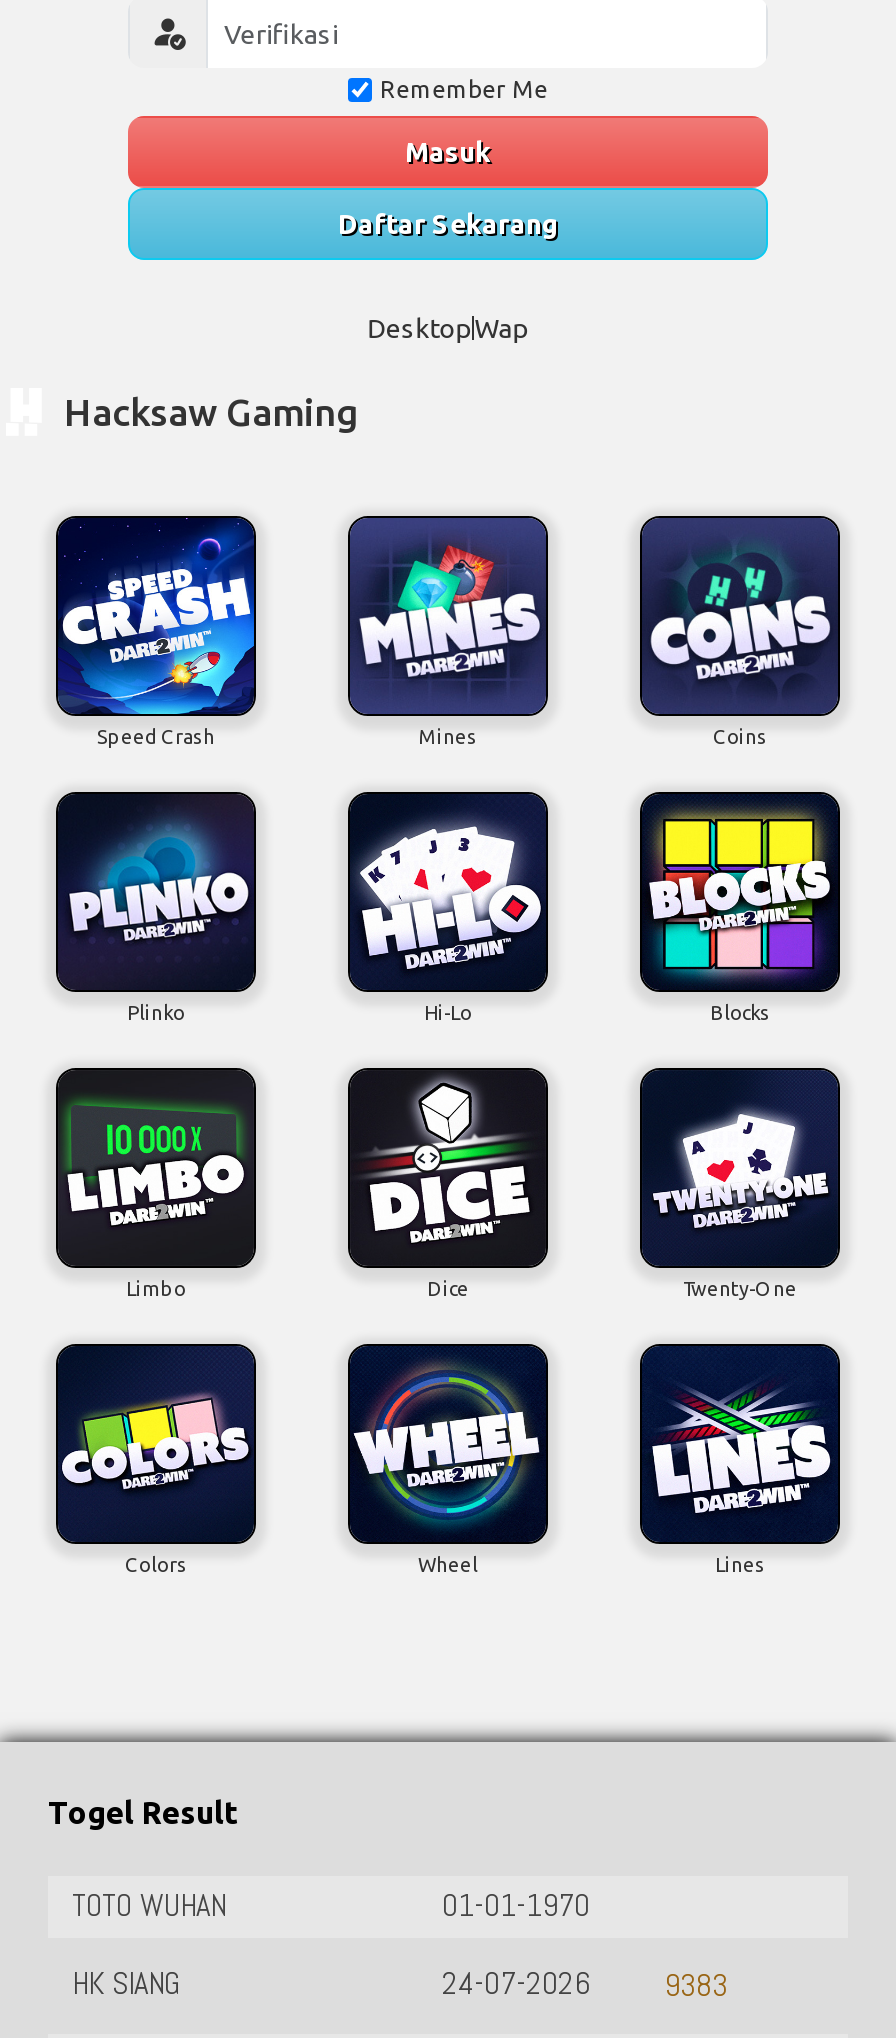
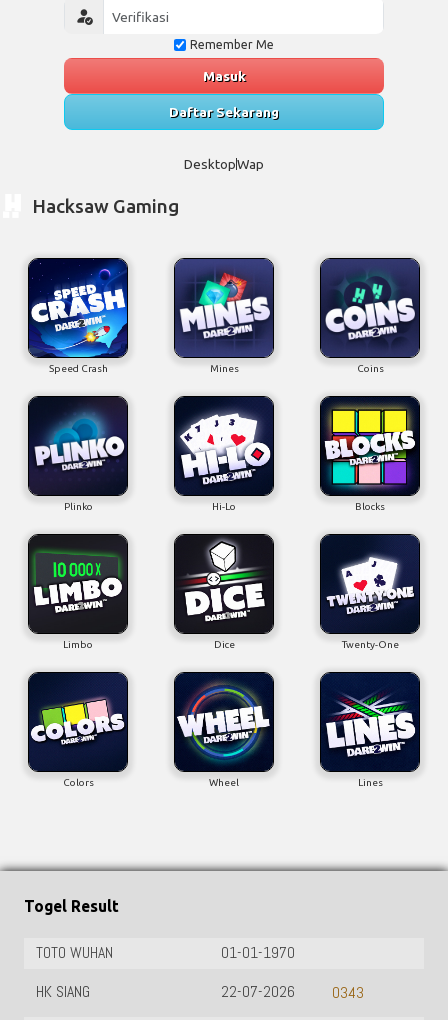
[442,1964,590,2004] 24-07-2026 -> [221,982,295,1002] 22-07-2026
[664,1965,728,2005] 9383 -> [332,983,364,1003] 0343

